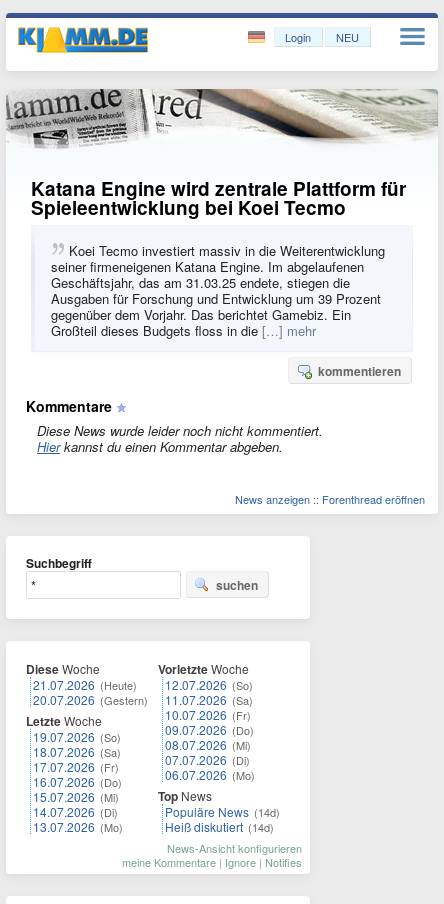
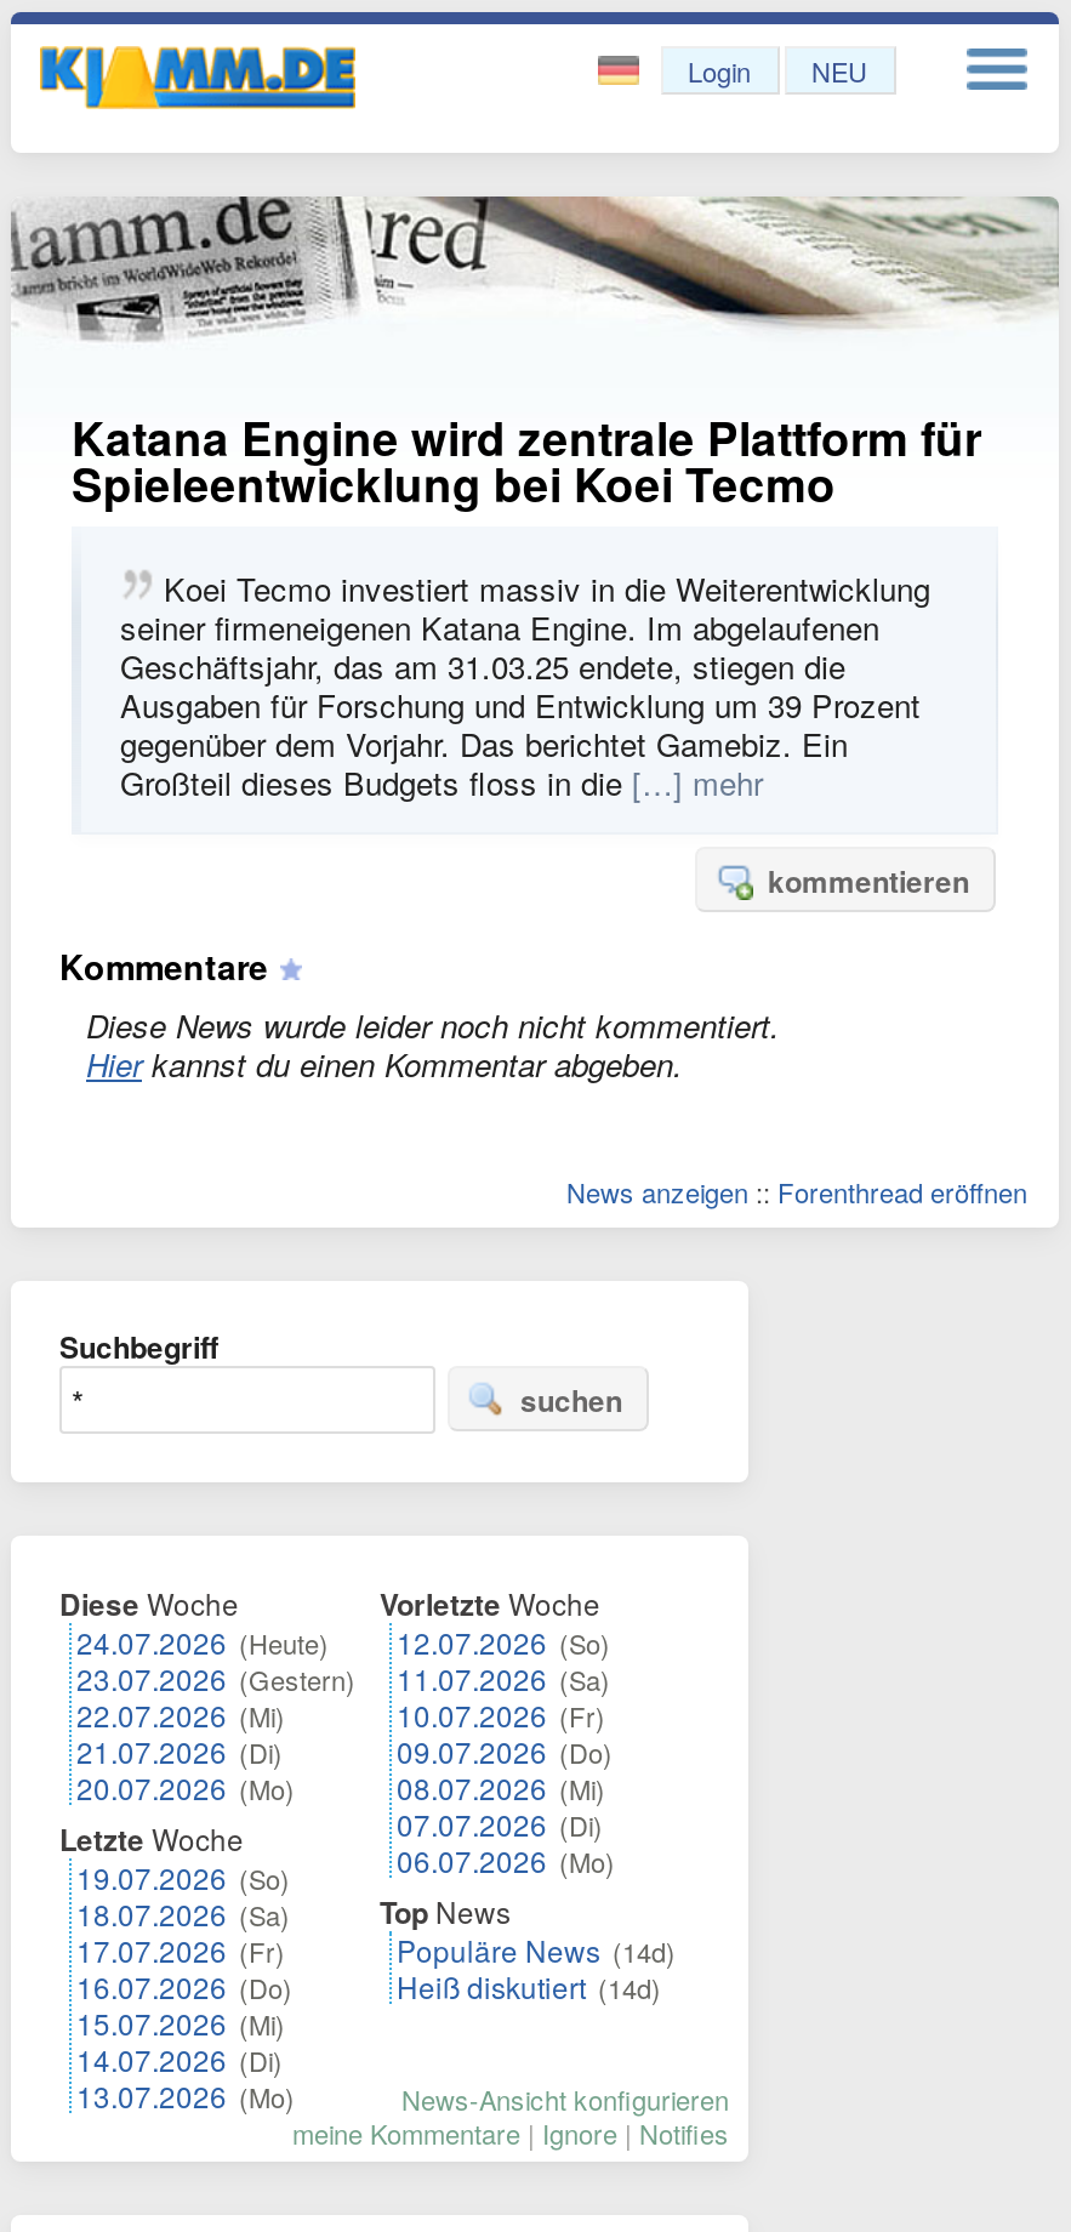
[33,676,148,708] 21.07.2026 (Heute) | 20.07.2026 (Gestern) -> [76,1621,355,1807] 24.07.2026 (Heute) | 23.07.2026 (Gestern) | 22.07.2026 (Mi) | 21.07.2026 (Di) | 20.07.2026 (Mo)
moved [26,712,123,835] -> [59,1817,295,2116]: Letzte Woche | 19.07.2026 (So) | 18.07.2026 (Sa) | 17.07.2026 (Fr) | 16.07.2026 (Do) | 15.07.2026 (Mi) | 14.07.2026 (Di) | 13.07.2026 (Mo)

